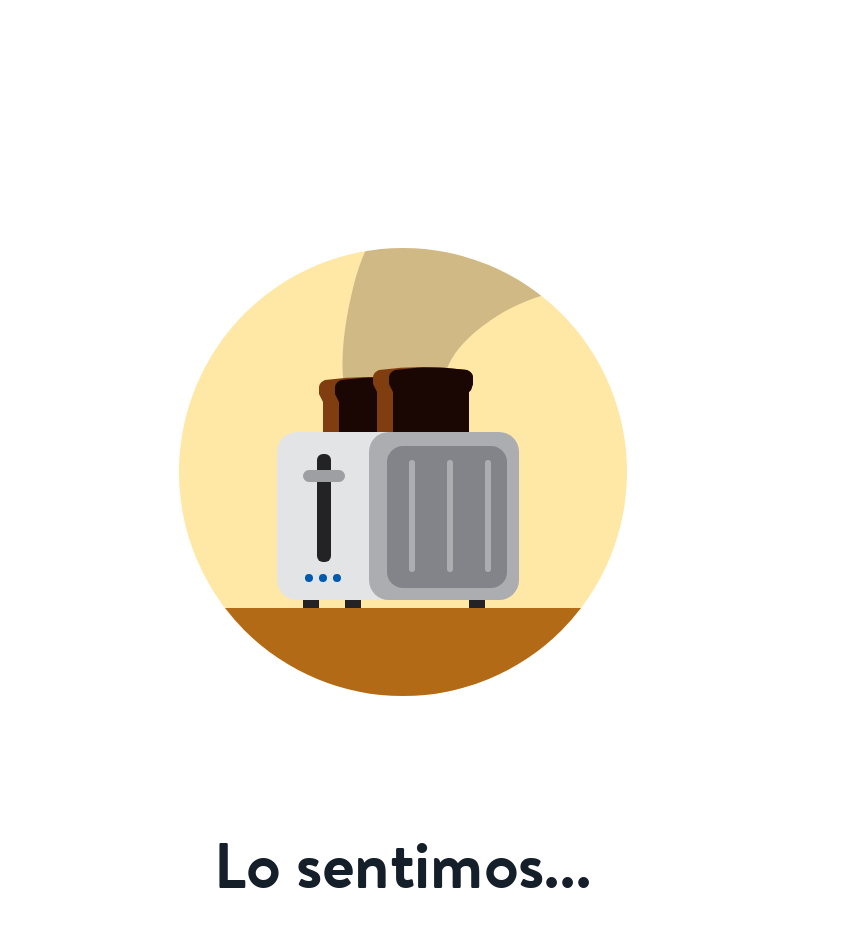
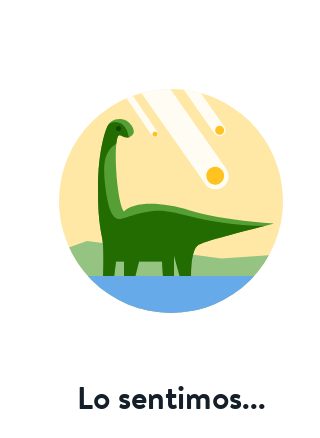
[201,248,601,698] [image] -> [69,90,273,314] [image]

